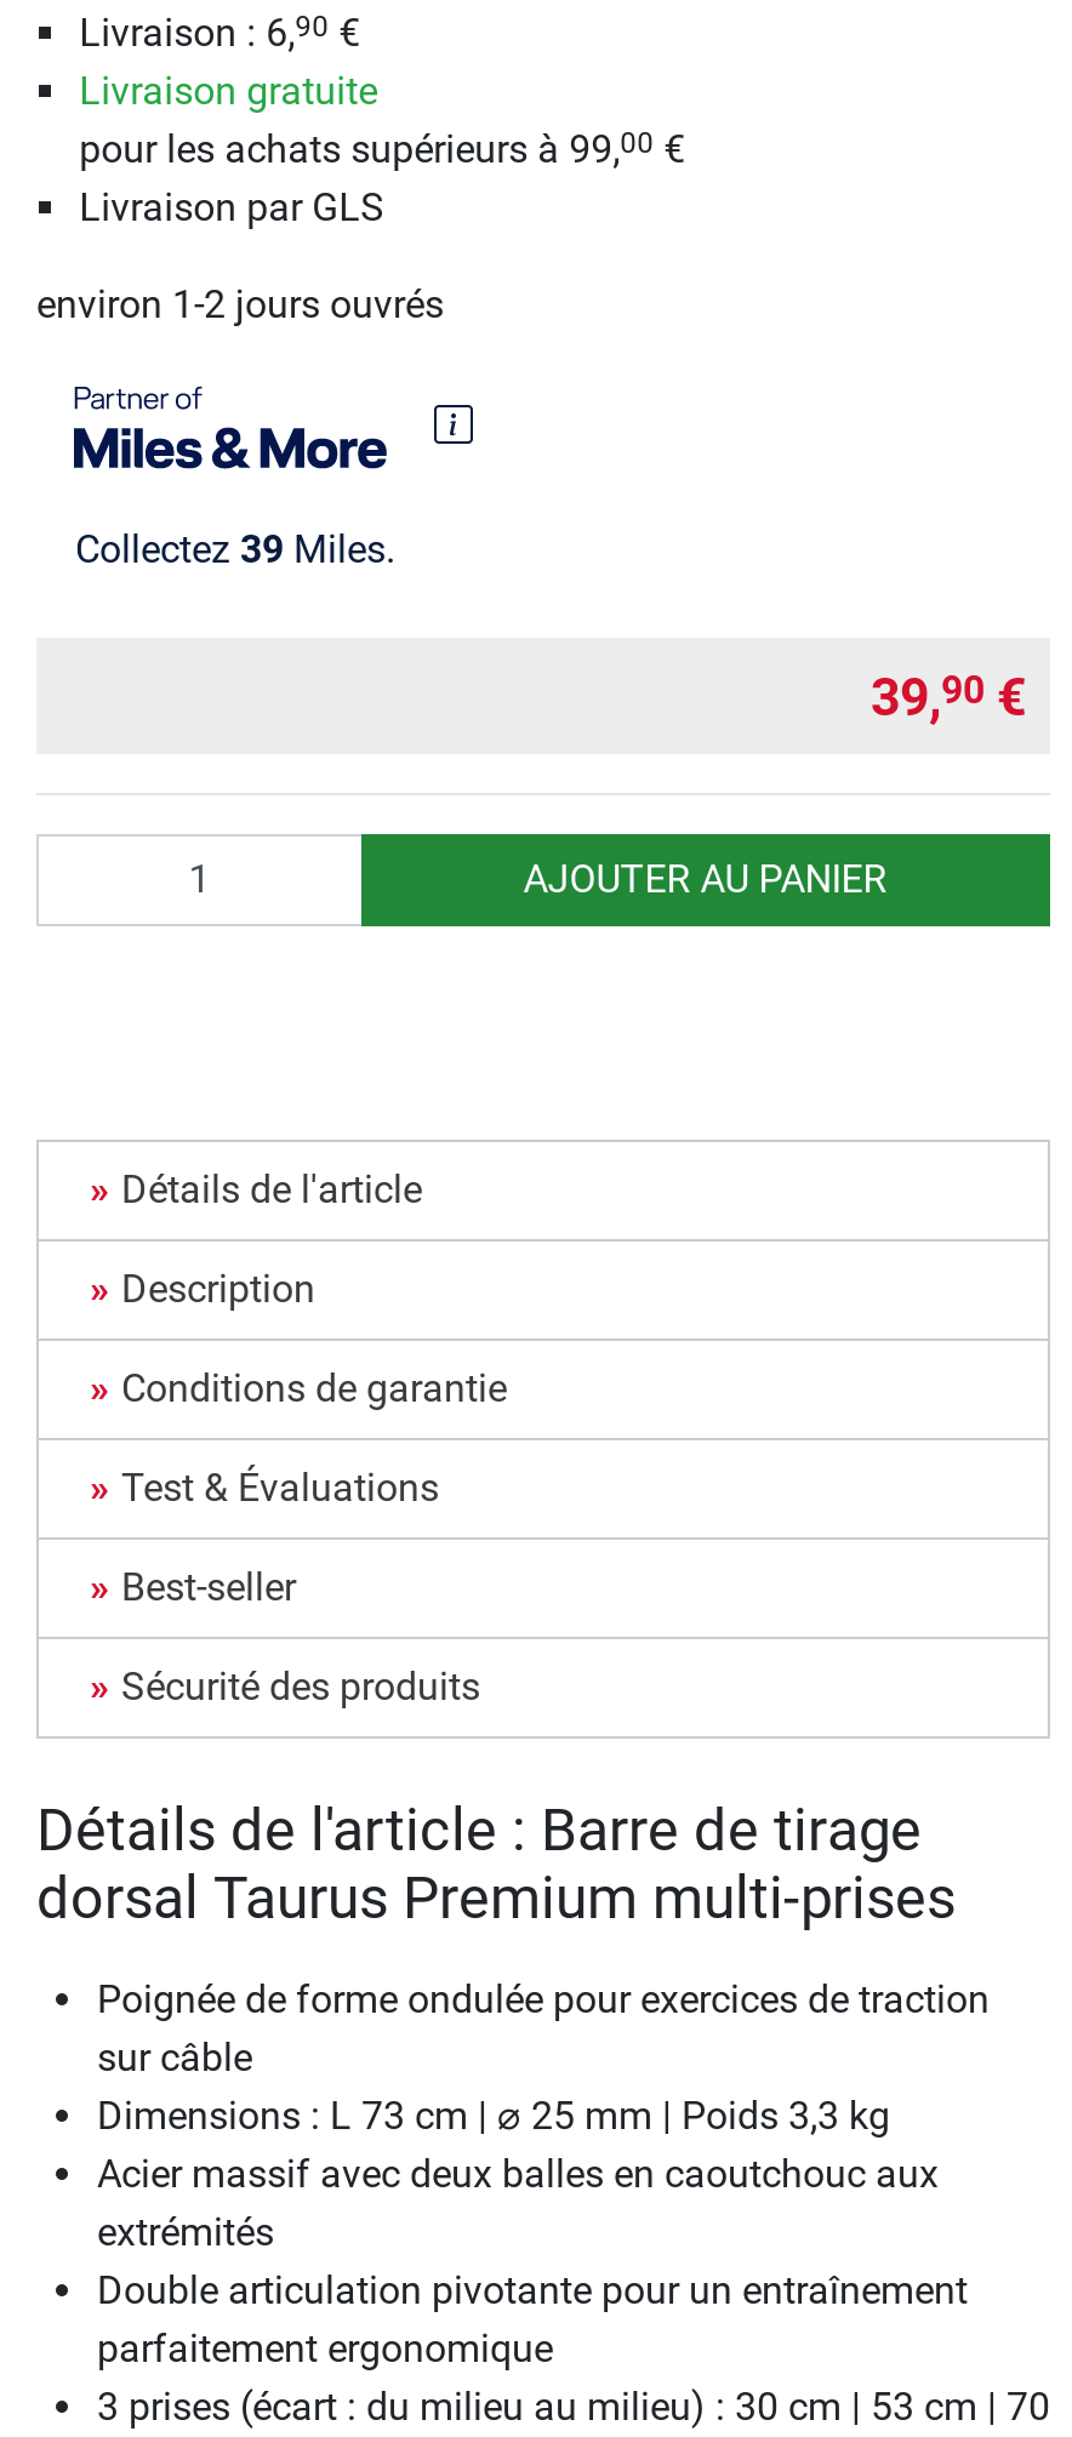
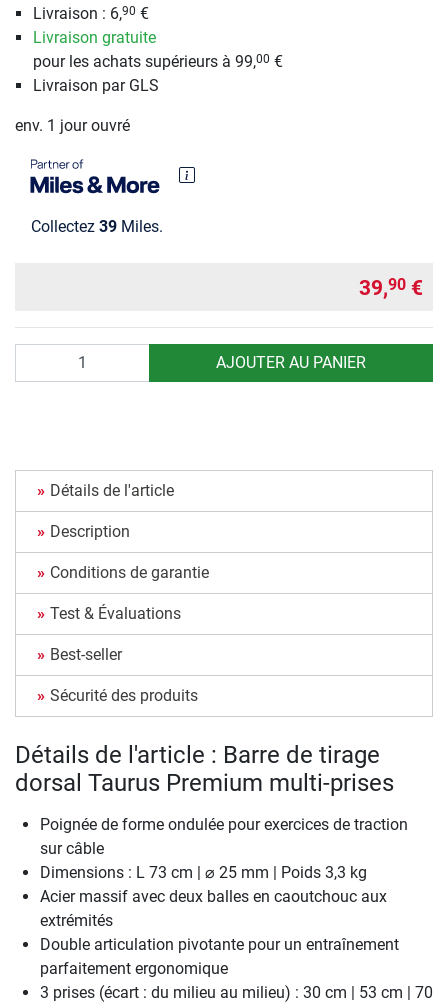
[36,282,444,328] environ 1-2 jours ouvrés -> [15,116,130,135] env. 1 jour ouvré

